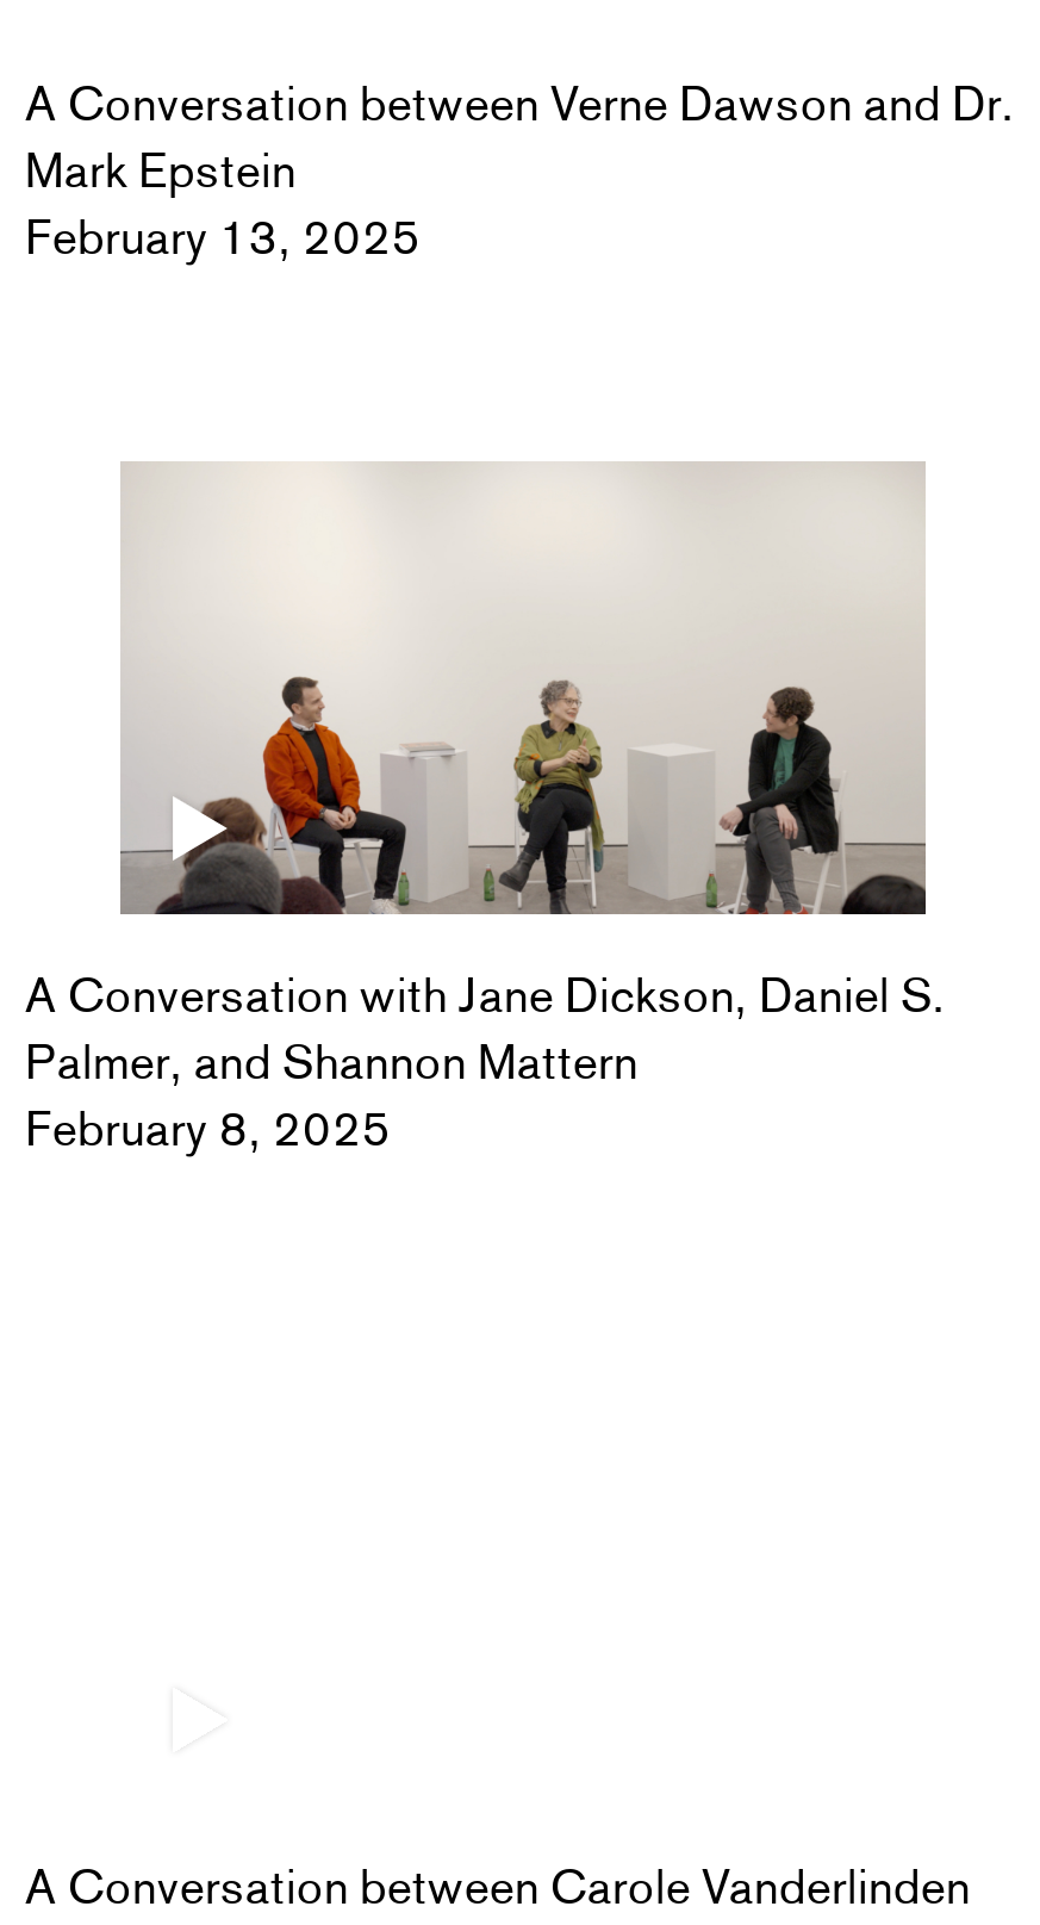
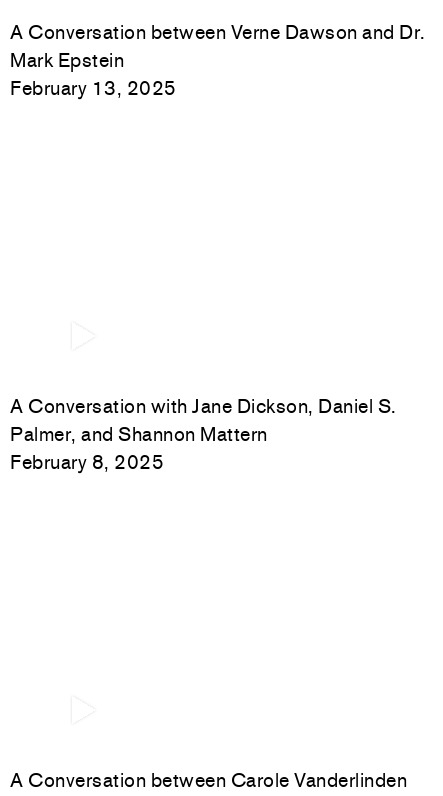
[118,461,928,917] [image] -> none

